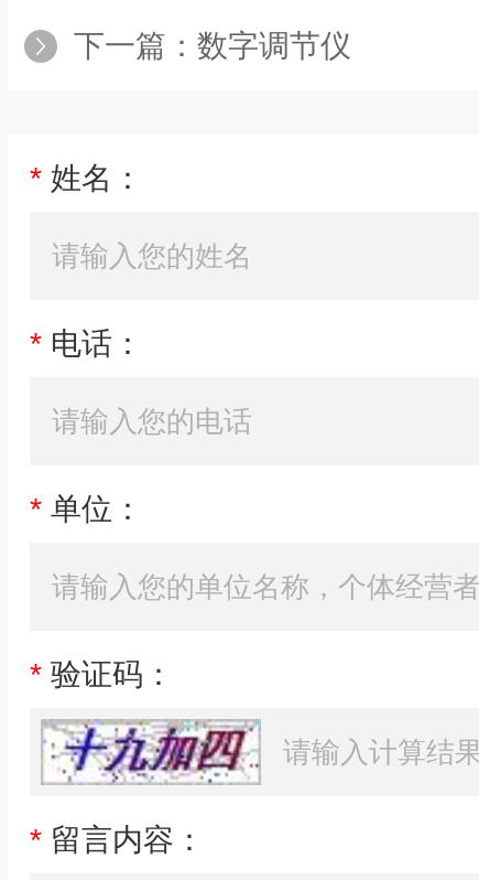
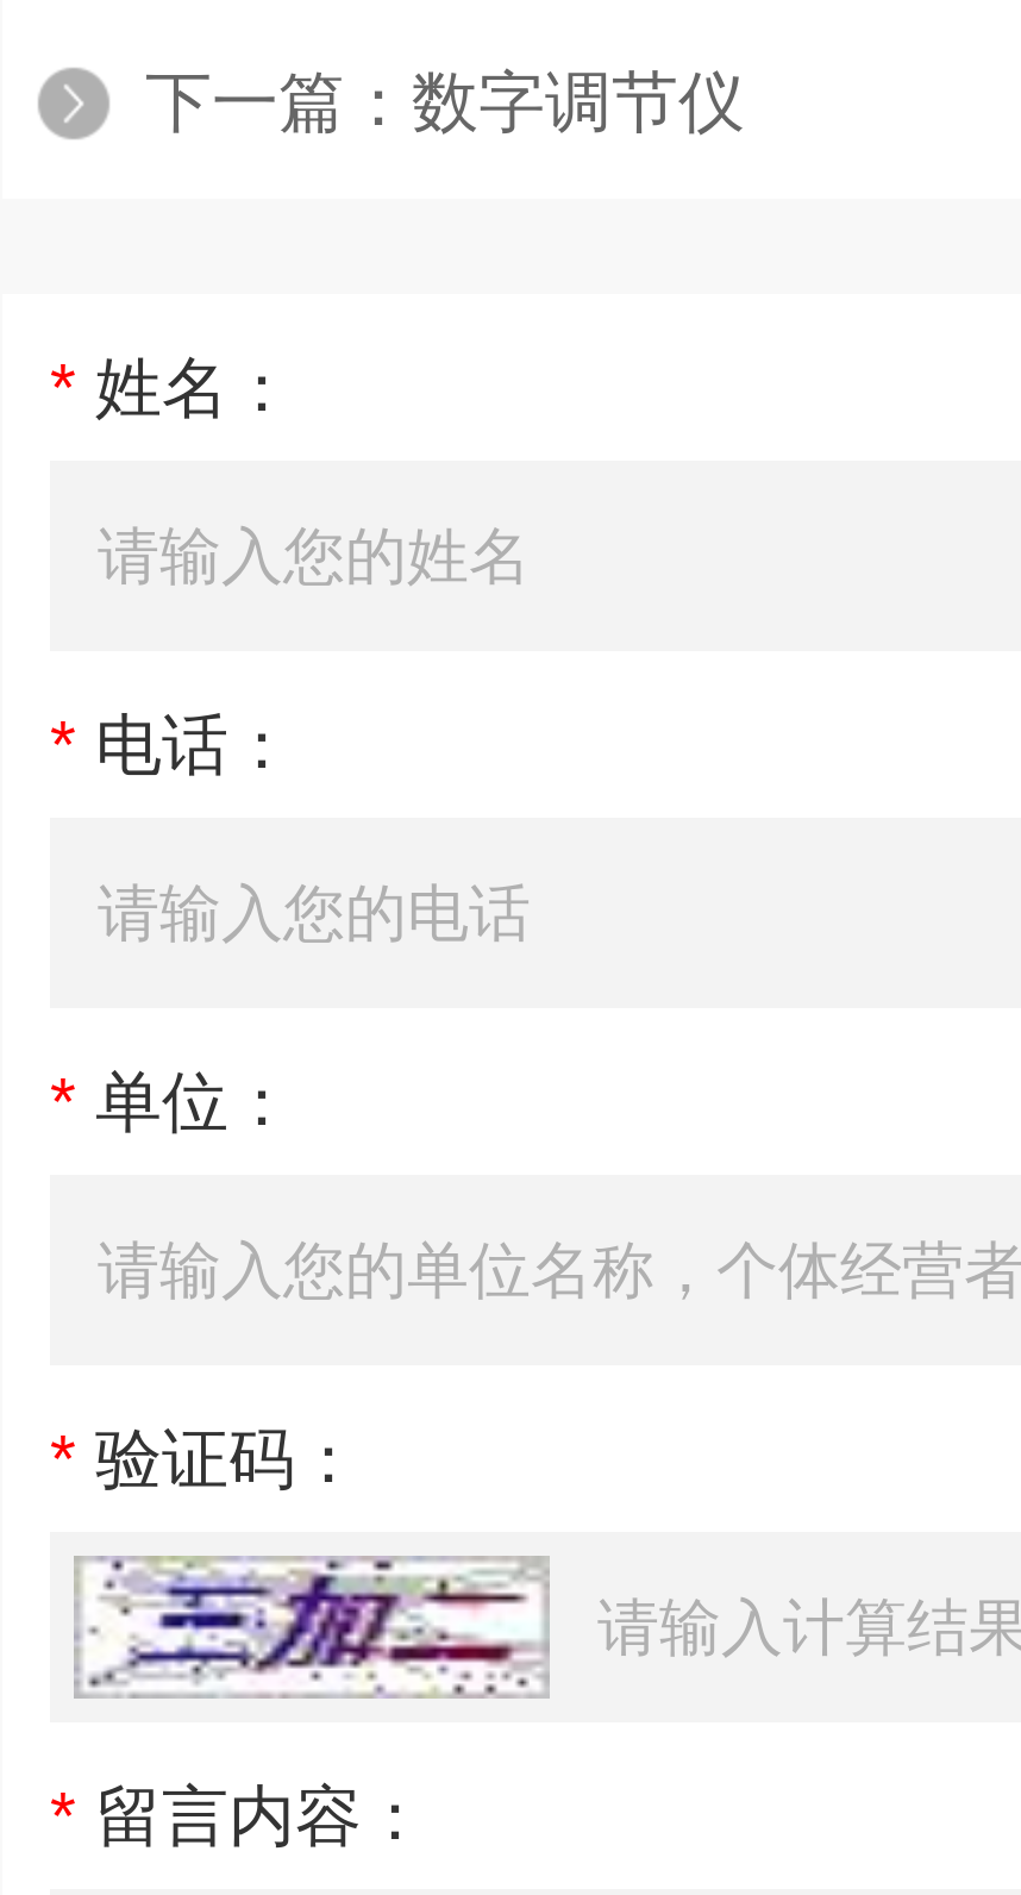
[41,719,261,785] [image] -> [74,1556,550,1699] [image]

